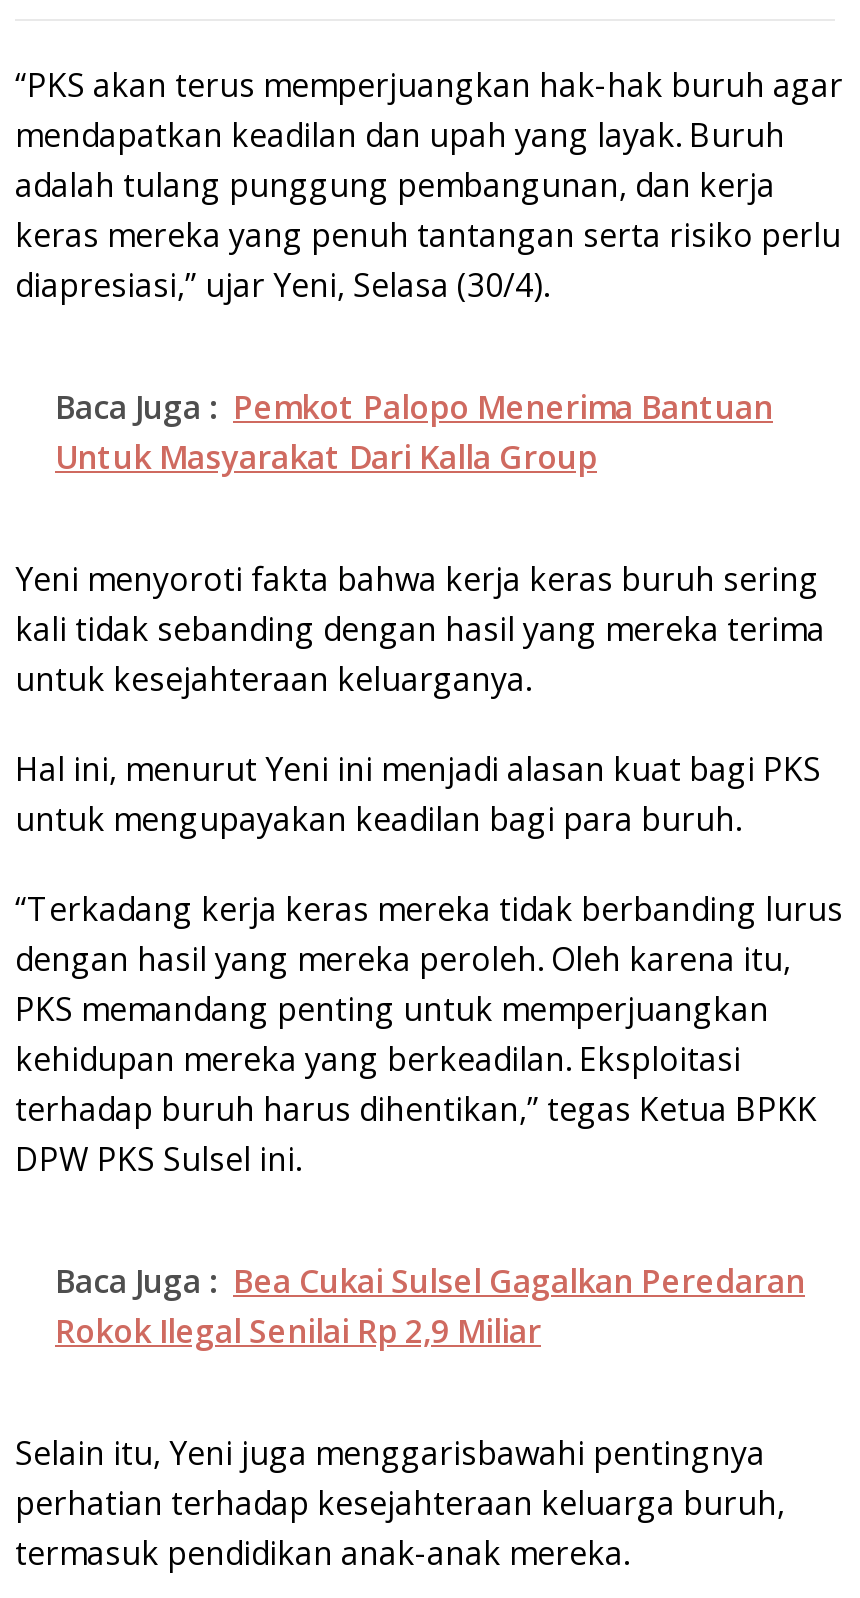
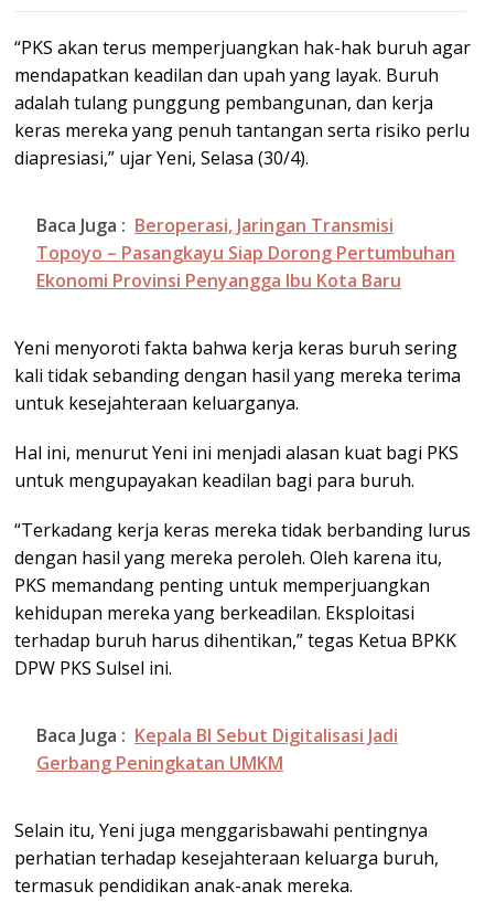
[55,385,773,479] Baca Juga : Pemkot Palopo Menerima Bantuan | Untuk Masyarakat Dari Kalla Group -> [36,213,455,293] Baca Juga : Beroperasi, Jaringan Transmisi | Topoyo – Pasangkayu Siap Dorong Pertumbuhan | Ekonomi Provinsi Penyangga Ibu Kota Baru
[55,1259,805,1353] Baca Juga : Bea Cukai Sulsel Gagalkan Peredaran | Rokok Ilegal Senilai Rp 2,9 Miliar -> [36,723,398,775] Baca Juga : Kepala BI Sebut Digitalisasi Jadi | Gerbang Peningkatan UMKM

